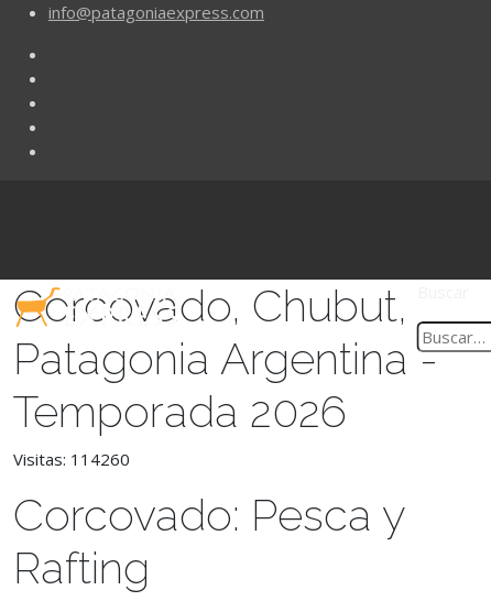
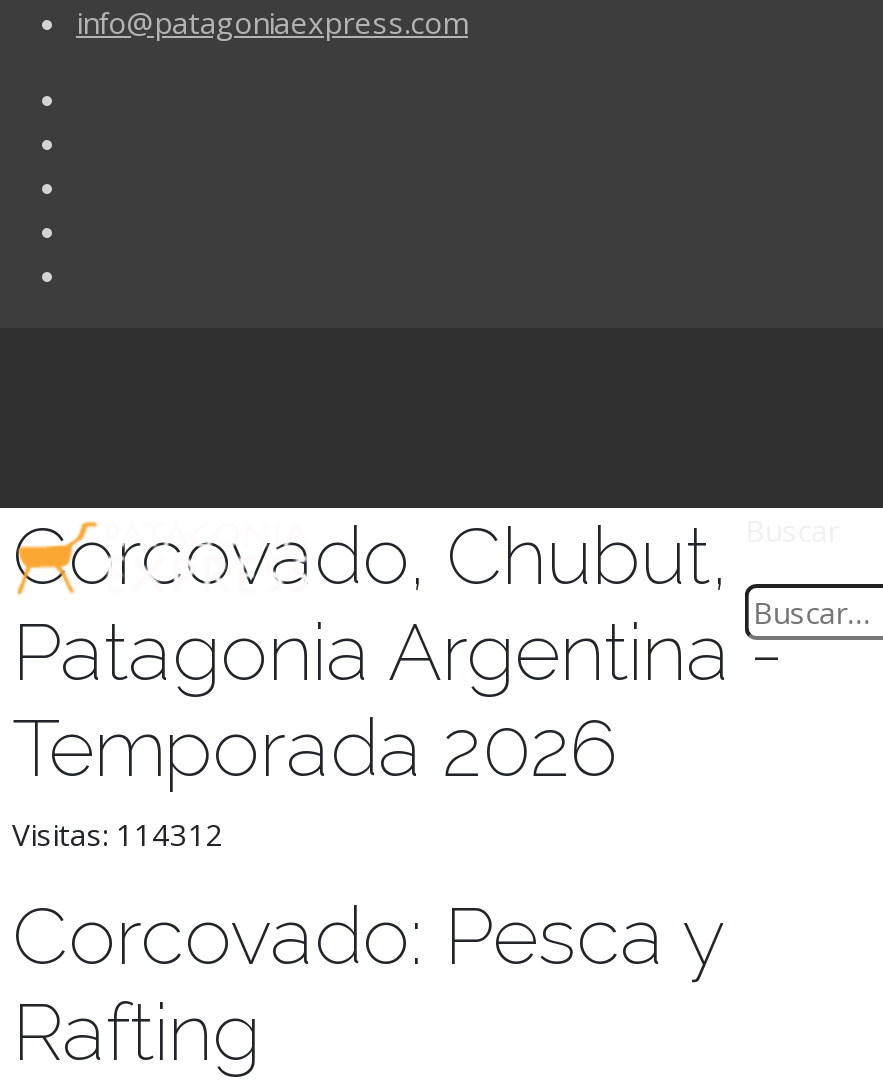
[13,448,130,470] Visitas: 114260 -> [12,814,224,854] Visitas: 114312

